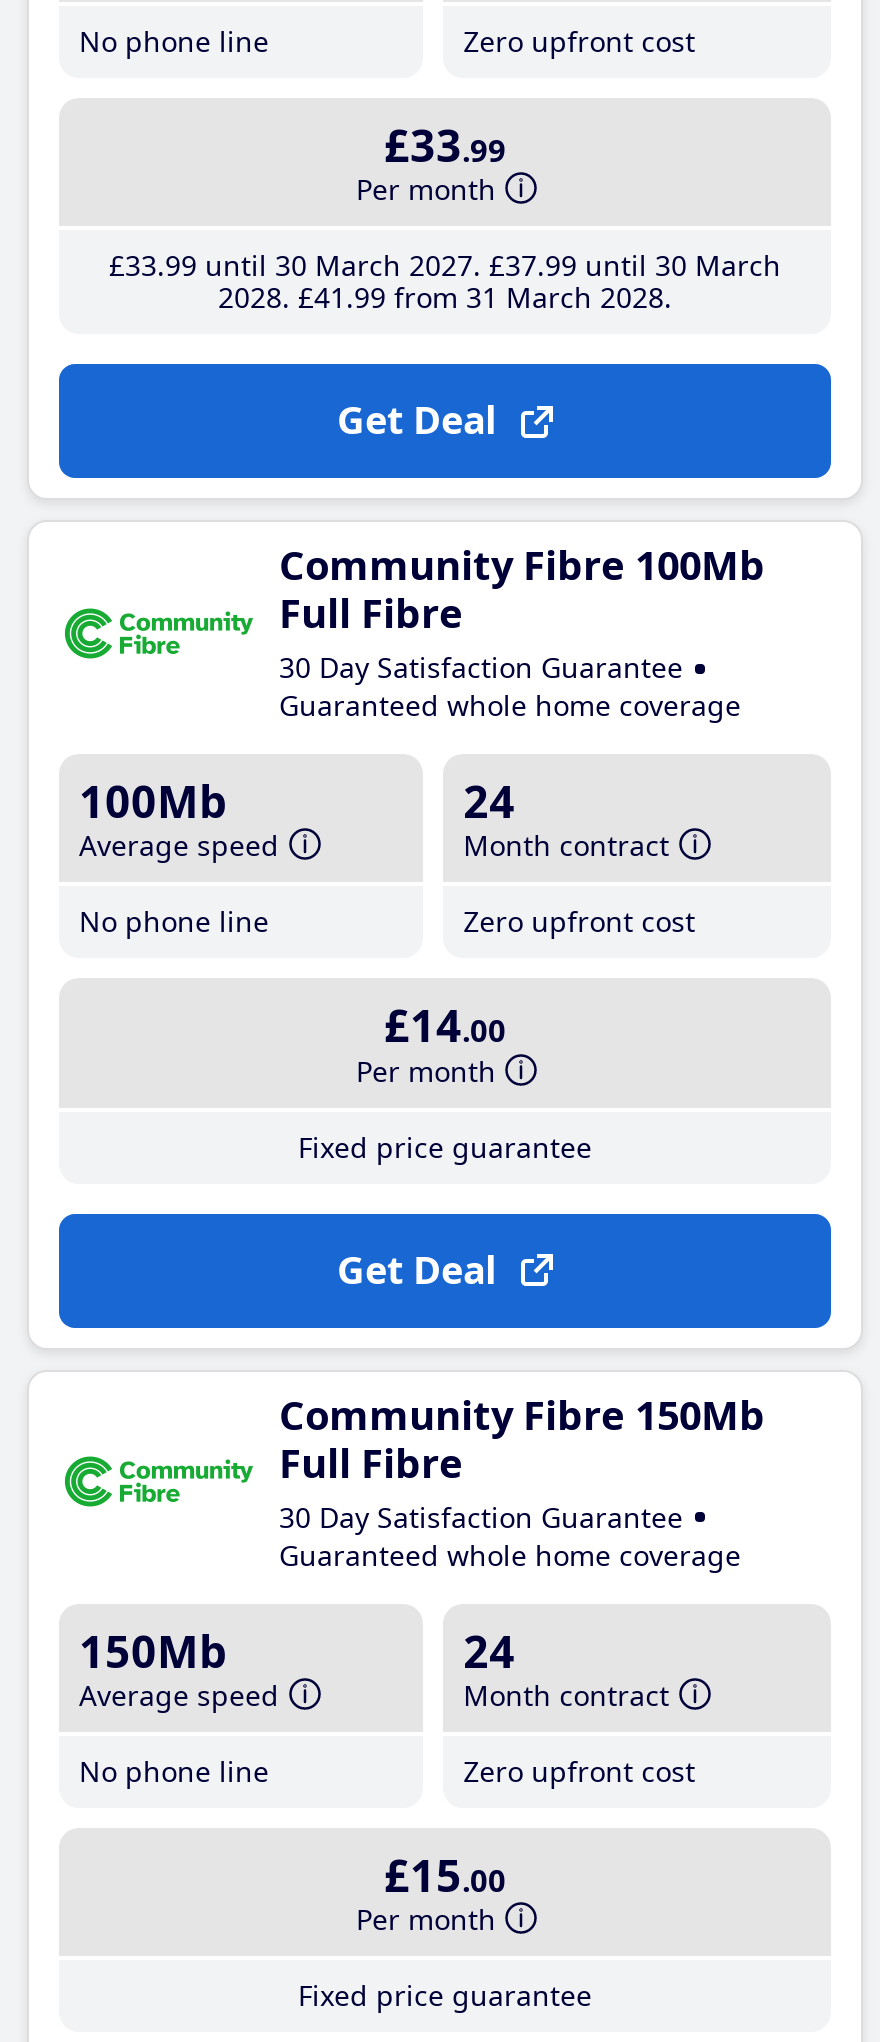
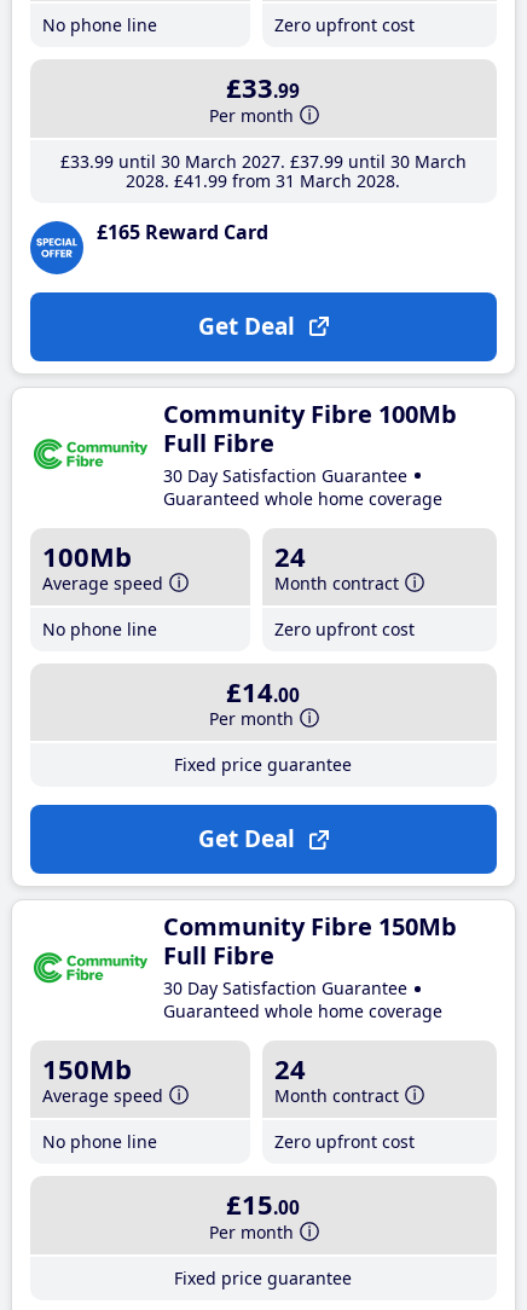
none -> [29,218,268,276] [image] | £165 Reward Card

